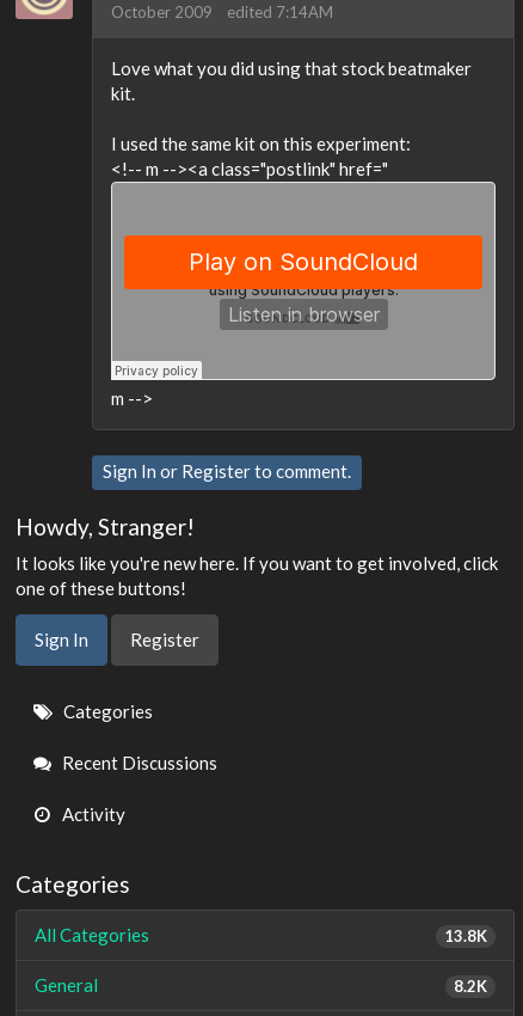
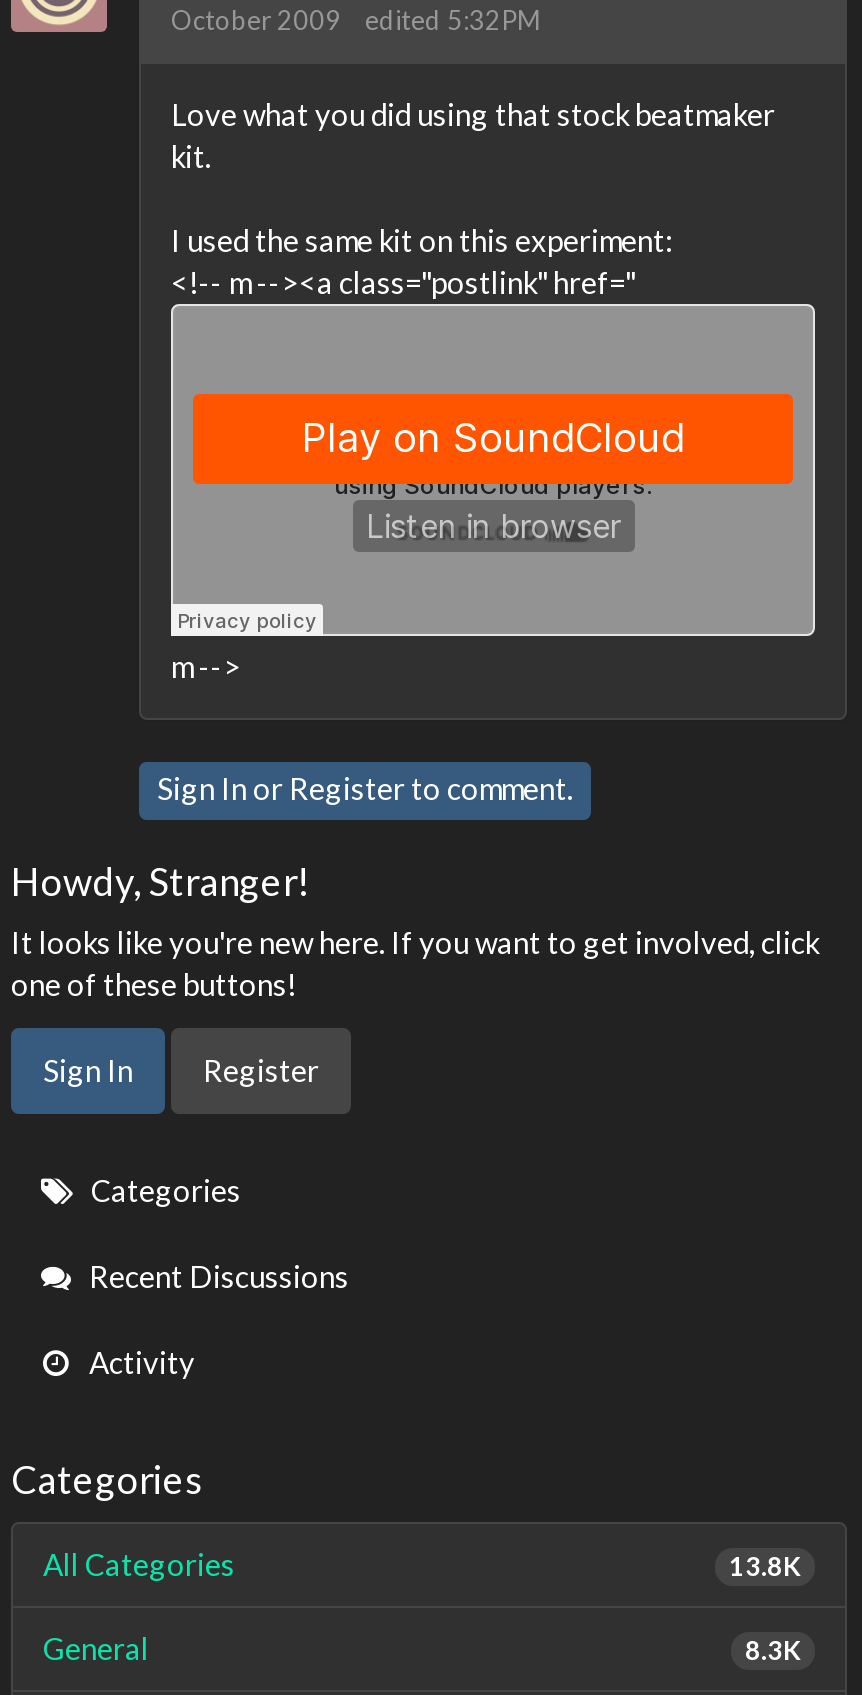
[111,2,333,22] October 2009 edited 7:14AM -> [171,4,541,36] October 2009 edited 5:32PM
[454,976,487,995] 8.2K -> [745,1633,801,1665] 8.3K

